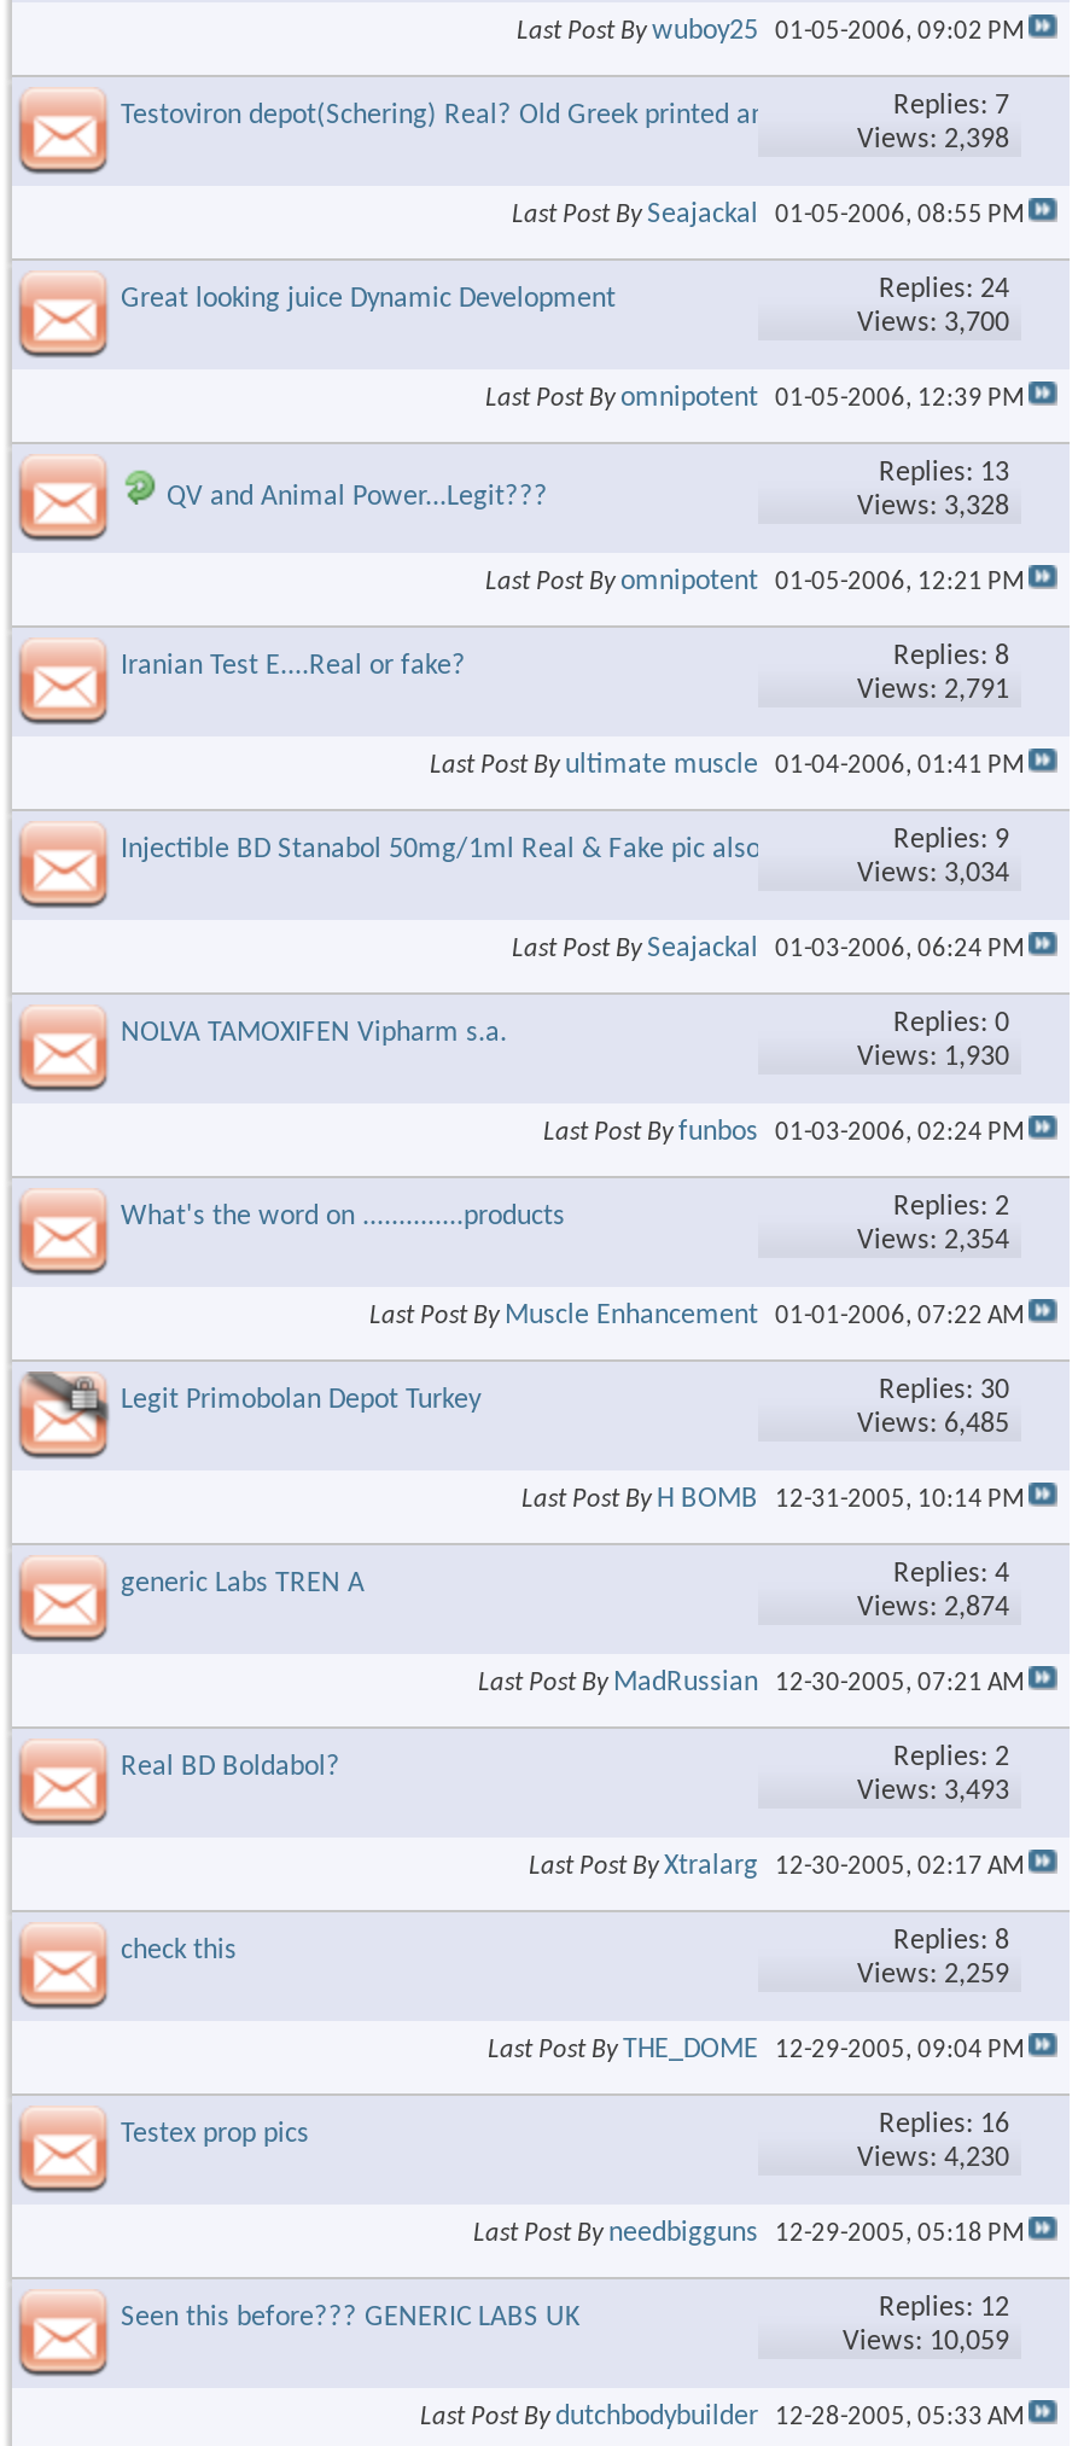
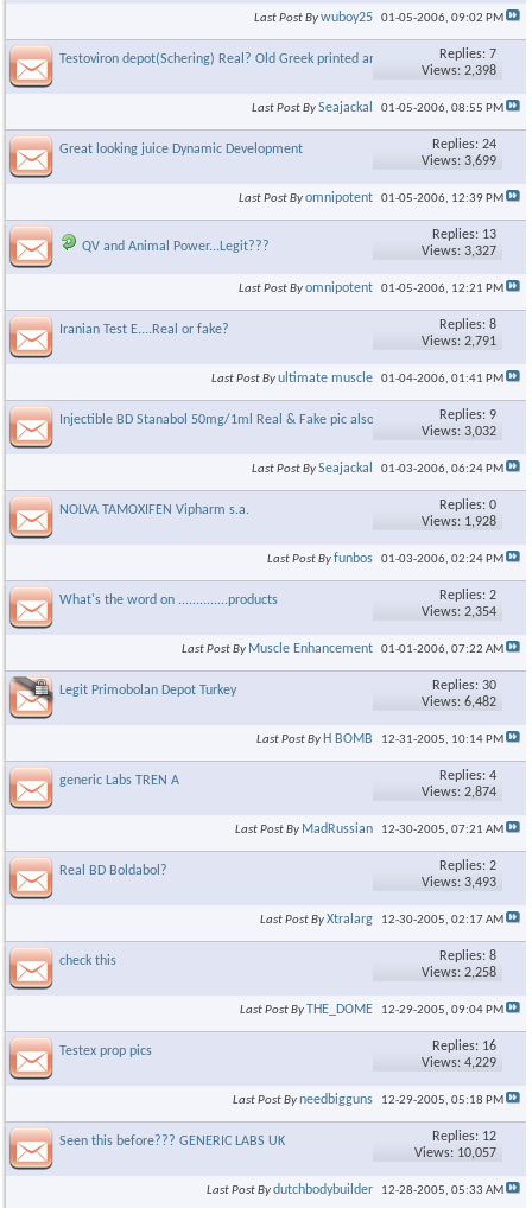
[857,309,1009,338] Views: 3,700 -> [422,154,496,169] Views: 3,699
[857,493,1009,522] Views: 3,328 -> [422,244,496,259] Views: 3,327
[857,860,1009,889] Views: 3,034 -> [422,425,496,439] Views: 3,032
[857,1043,1009,1072] Views: 1,930 -> [422,515,496,529] Views: 1,928
[857,1410,1009,1439] Views: 6,485 -> [422,695,496,710] Views: 6,482
[857,1961,1009,1990] Views: 2,259 -> [422,966,496,980] Views: 2,258
[857,2144,1009,2173] Views: 4,230 -> [422,1056,496,1070] Views: 4,229
[843,2328,1009,2357] Views: 10,059 -> [414,1146,496,1161] Views: 10,057

